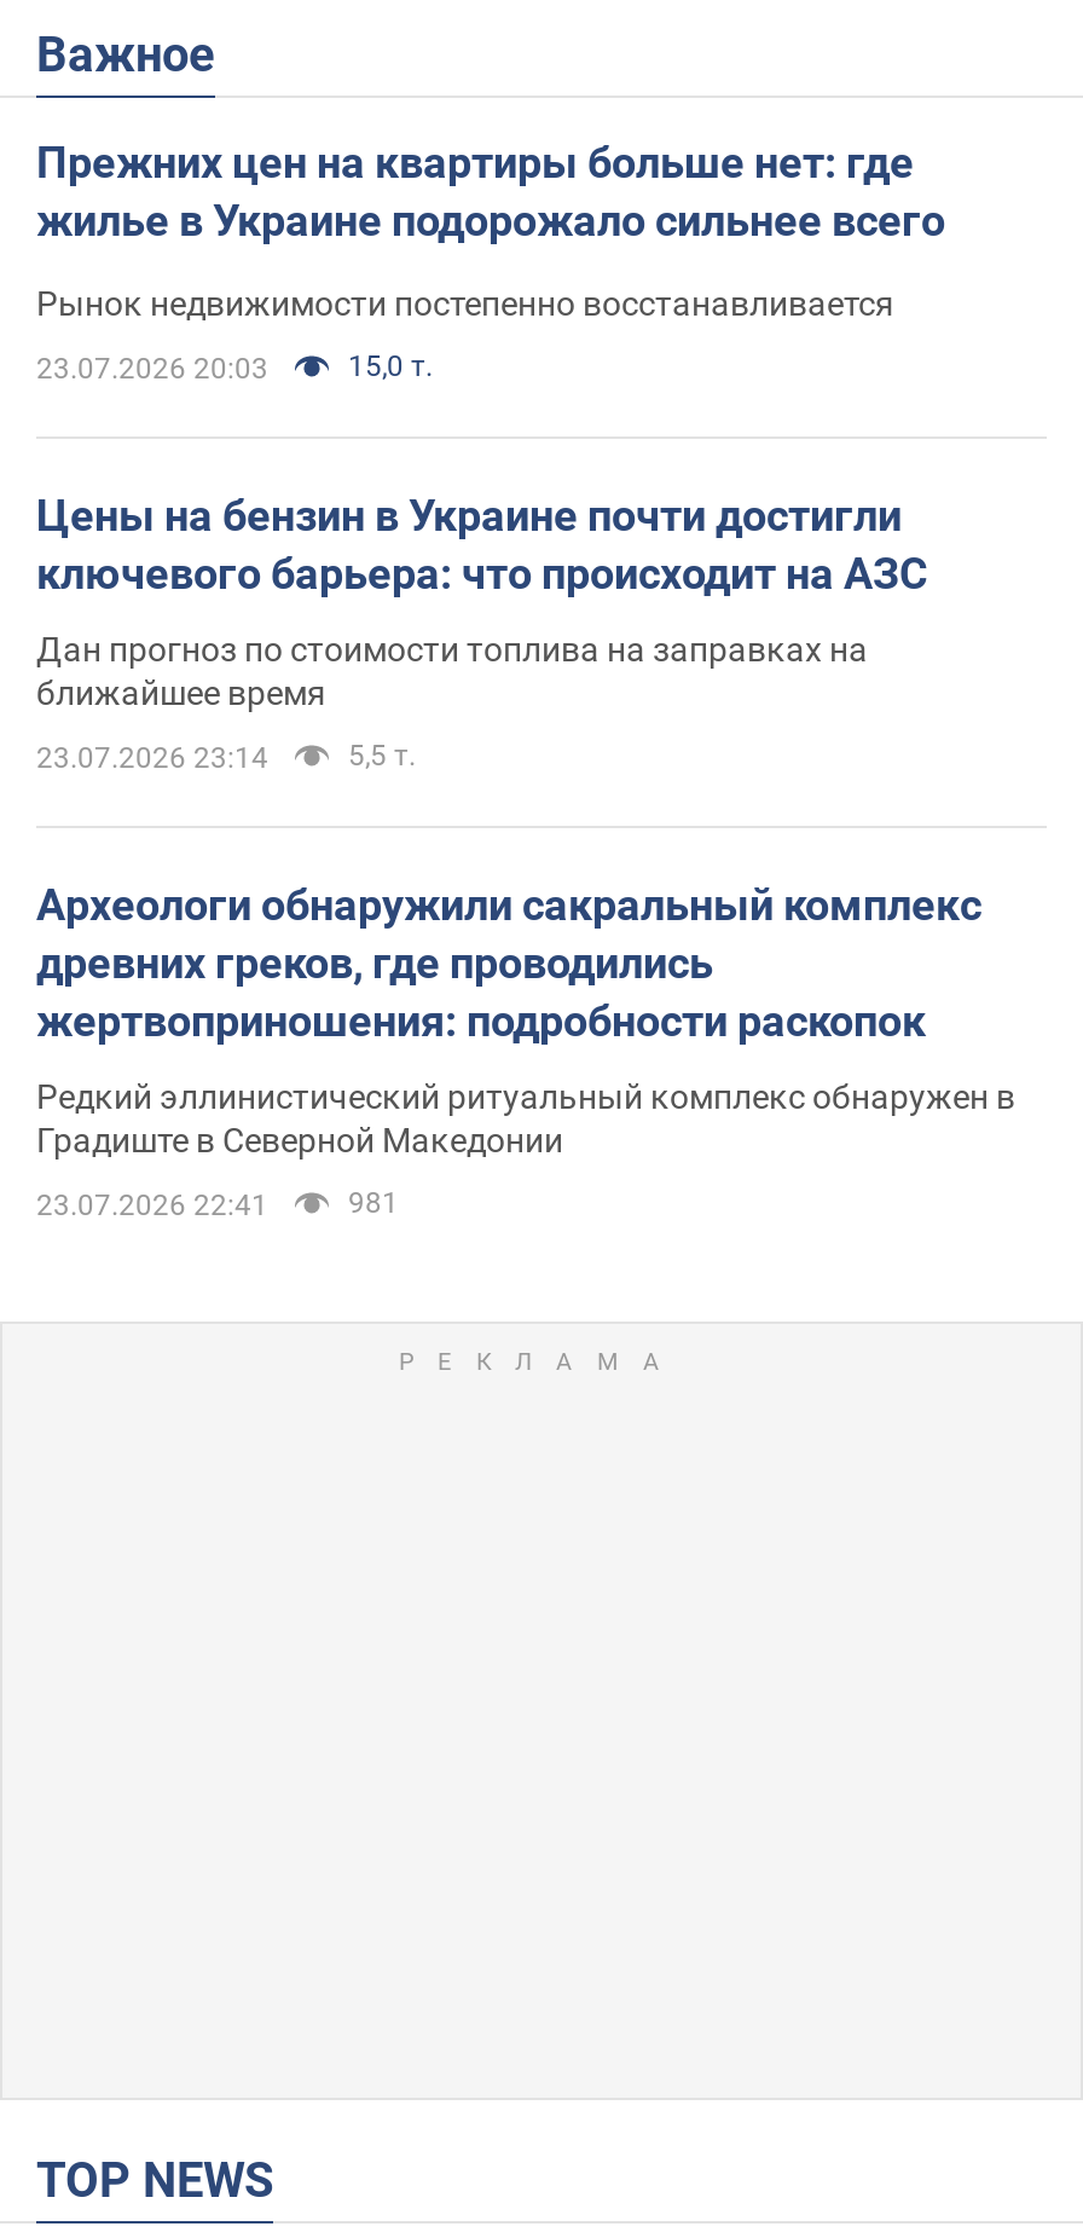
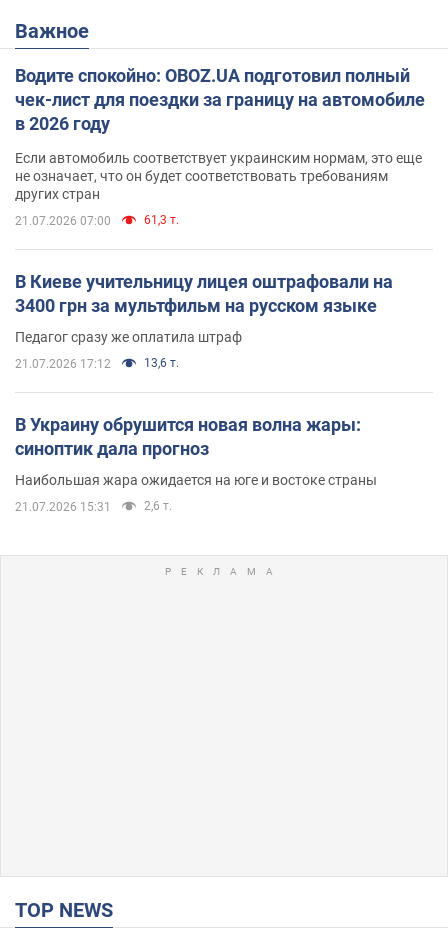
[36,137,945,245] Прежних цен на квартиры больше нет: где | жилье в Украине подорожало сильнее всего -> [15,65,425,134] Водите спокойно: OBOZ.UA подготовил полный | чек-лист для поездки за границу на автомобиле | в 2026 году
[36,284,894,323] Рынок недвижимости постепенно восстанавливается -> [15,150,422,202] Если автомобиль соответствует украинским нормам, это еще | не означает, что он будет соответствовать требованиям | других стран
[36,349,433,386] 23.07.2026 20:03 | 15,0 т. -> [15,213,179,228] 21.07.2026 07:00 | 61,3 т.
[36,490,928,598] Цены на бензин в Украине почти достигли | ключевого барьера: что происходит на АЗС -> [15,271,393,316] В Киеве учительницу лицея оштрафовали на | 3400 грн за мультфильм на русском языке
[36,630,868,712] Дан прогноз по стоимости топлива на заправках на | ближайшее время -> [15,329,242,345] Педагог сразу же оплатила штраф
[36,739,416,775] 23.07.2026 23:14 | 5,5 т. -> [15,356,179,371] 21.07.2026 17:12 | 13,6 т.
[36,879,981,1046] Археологи обнаружили сакральный комплекс | древних греков, где проводились | жертвоприношения: подробности раскопок -> [15,414,361,459] В Украину обрушится новая волна жары: | синоптик дала прогноз
[36,1077,1015,1160] Редкий эллинистический ритуальный комплекс обнаружен в | Градиште в Северной Македонии -> [15,472,377,488] Наибольшая жара ожидается на юге и востоке страны
[36,1186,399,1222] 23.07.2026 22:41 | 981 -> [15,499,172,514] 21.07.2026 15:31 | 2,6 т.

